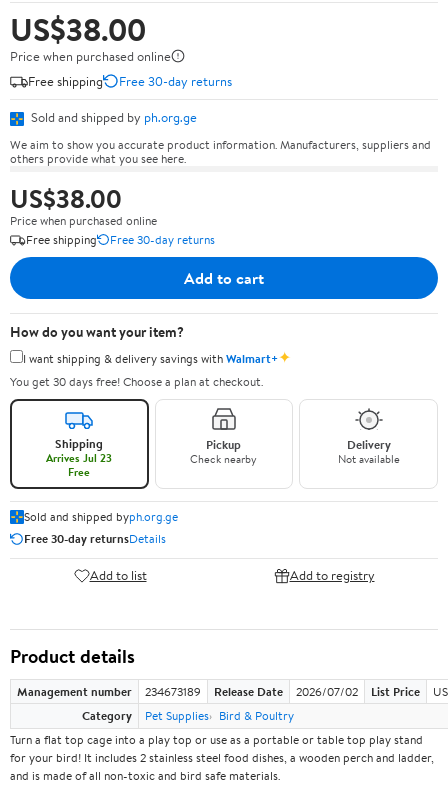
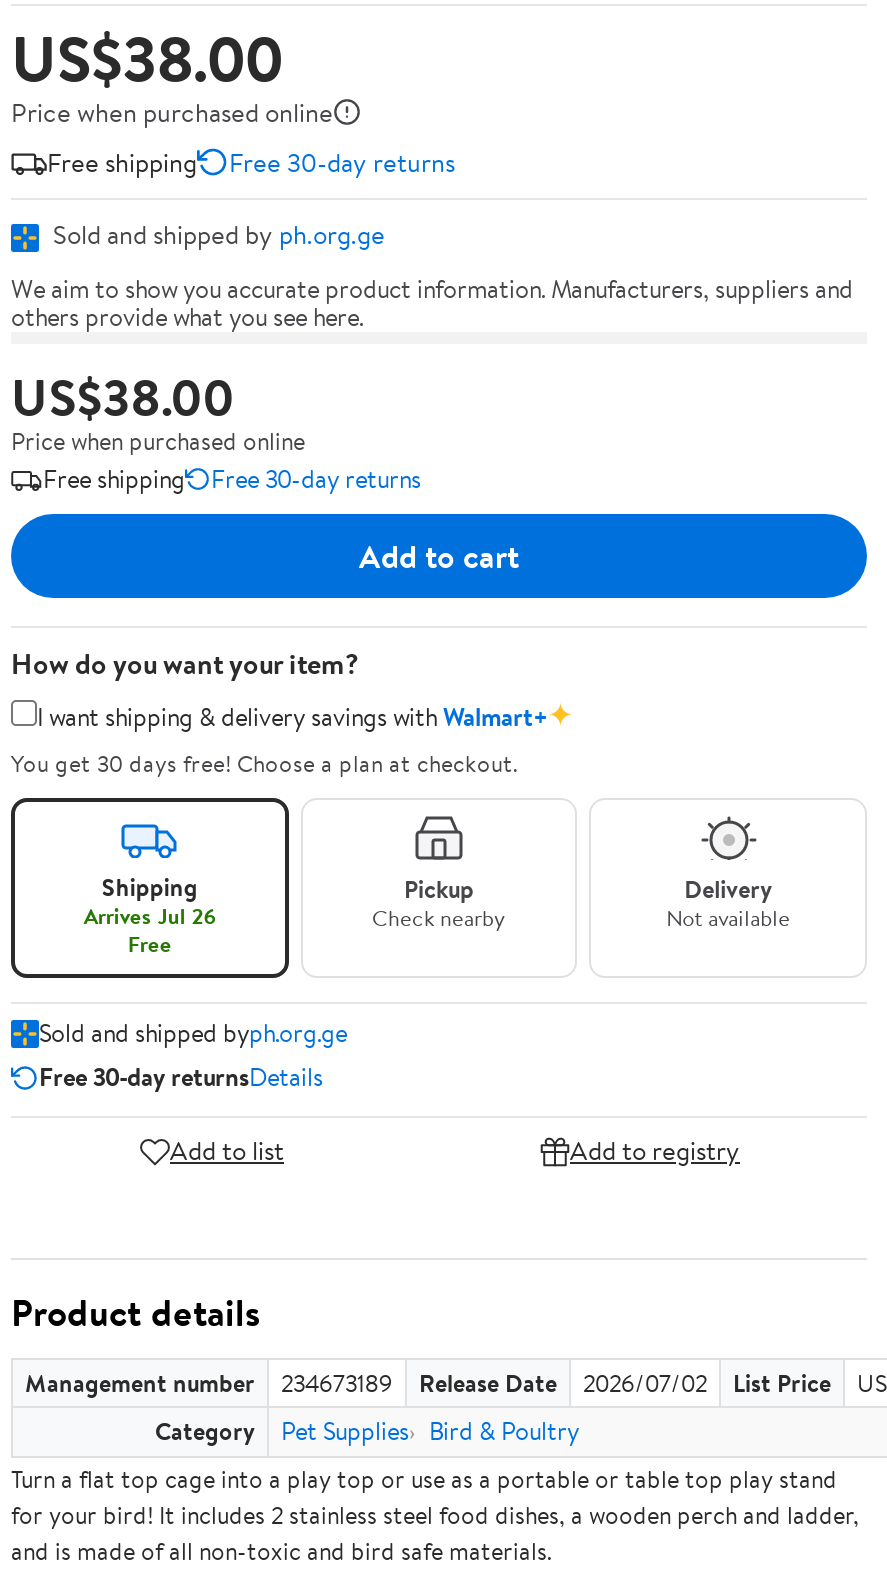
[46,450,112,466] Arrives Jul 23 -> [84,900,216,932] Arrives Jul 26

